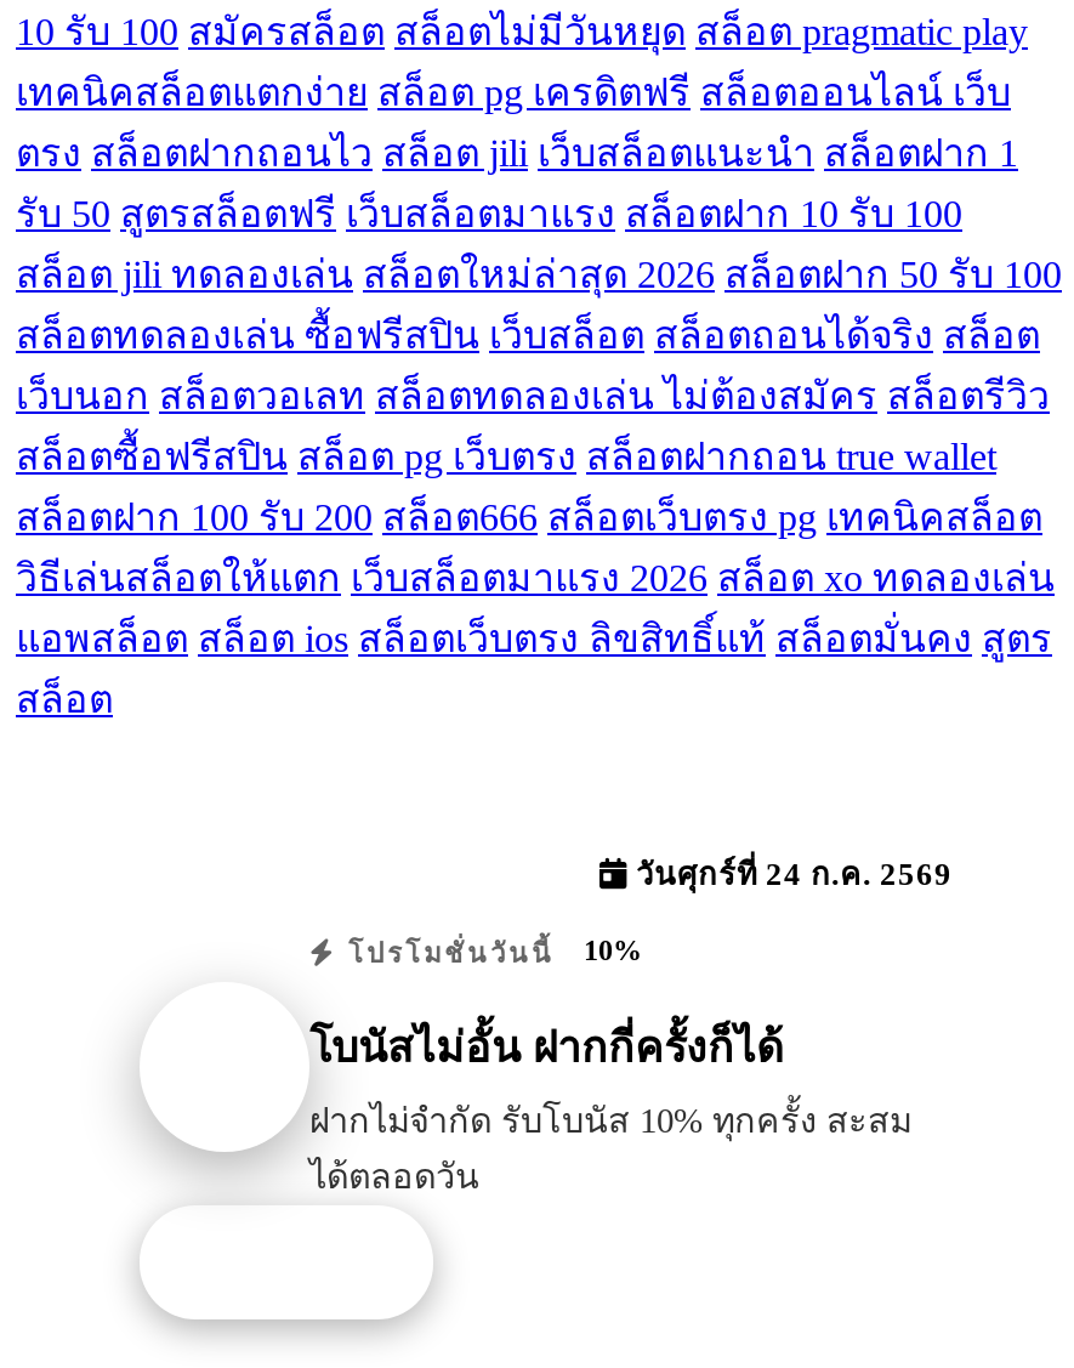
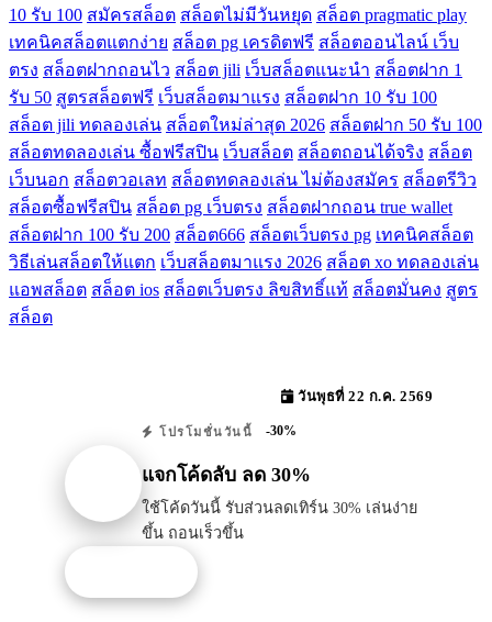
[627,859,953,893] วันศุกร์ที่ 24 ก.ค. 2569 -> [294,390,433,405] วันพุธที่ 22 ก.ค. 2569
[337,935,642,969] โปรโมชั่นวันนี้ 10% -> [154,424,297,439] โปรโมชั่นวันนี้ -30%
[309,1024,783,1072] โบนัสไม่อั้น ฝากกี่ครั้งก็ได้ -> [142,464,311,486] แจกโค้ดลับ ลด 30%
[309,1101,911,1196] ฝากไม่จำกัด รับโบนัส 10% ทุกครั้ง สะสม | ได้ตลอดวัน -> [142,499,417,542] ใช้โค้ดวันนี้ รับส่วนลดเทิร์น 30% เล่นง่าย | ขึ้น ถอนเร็วขึ้น

